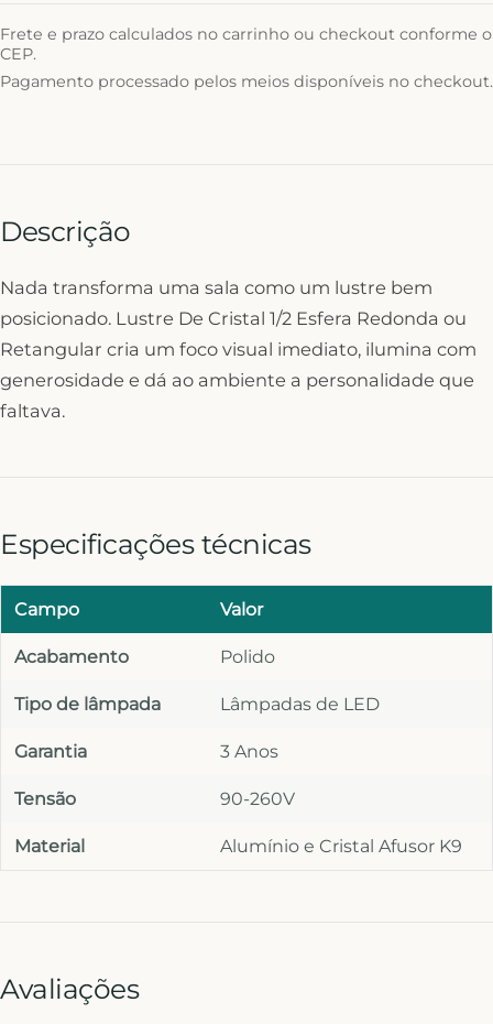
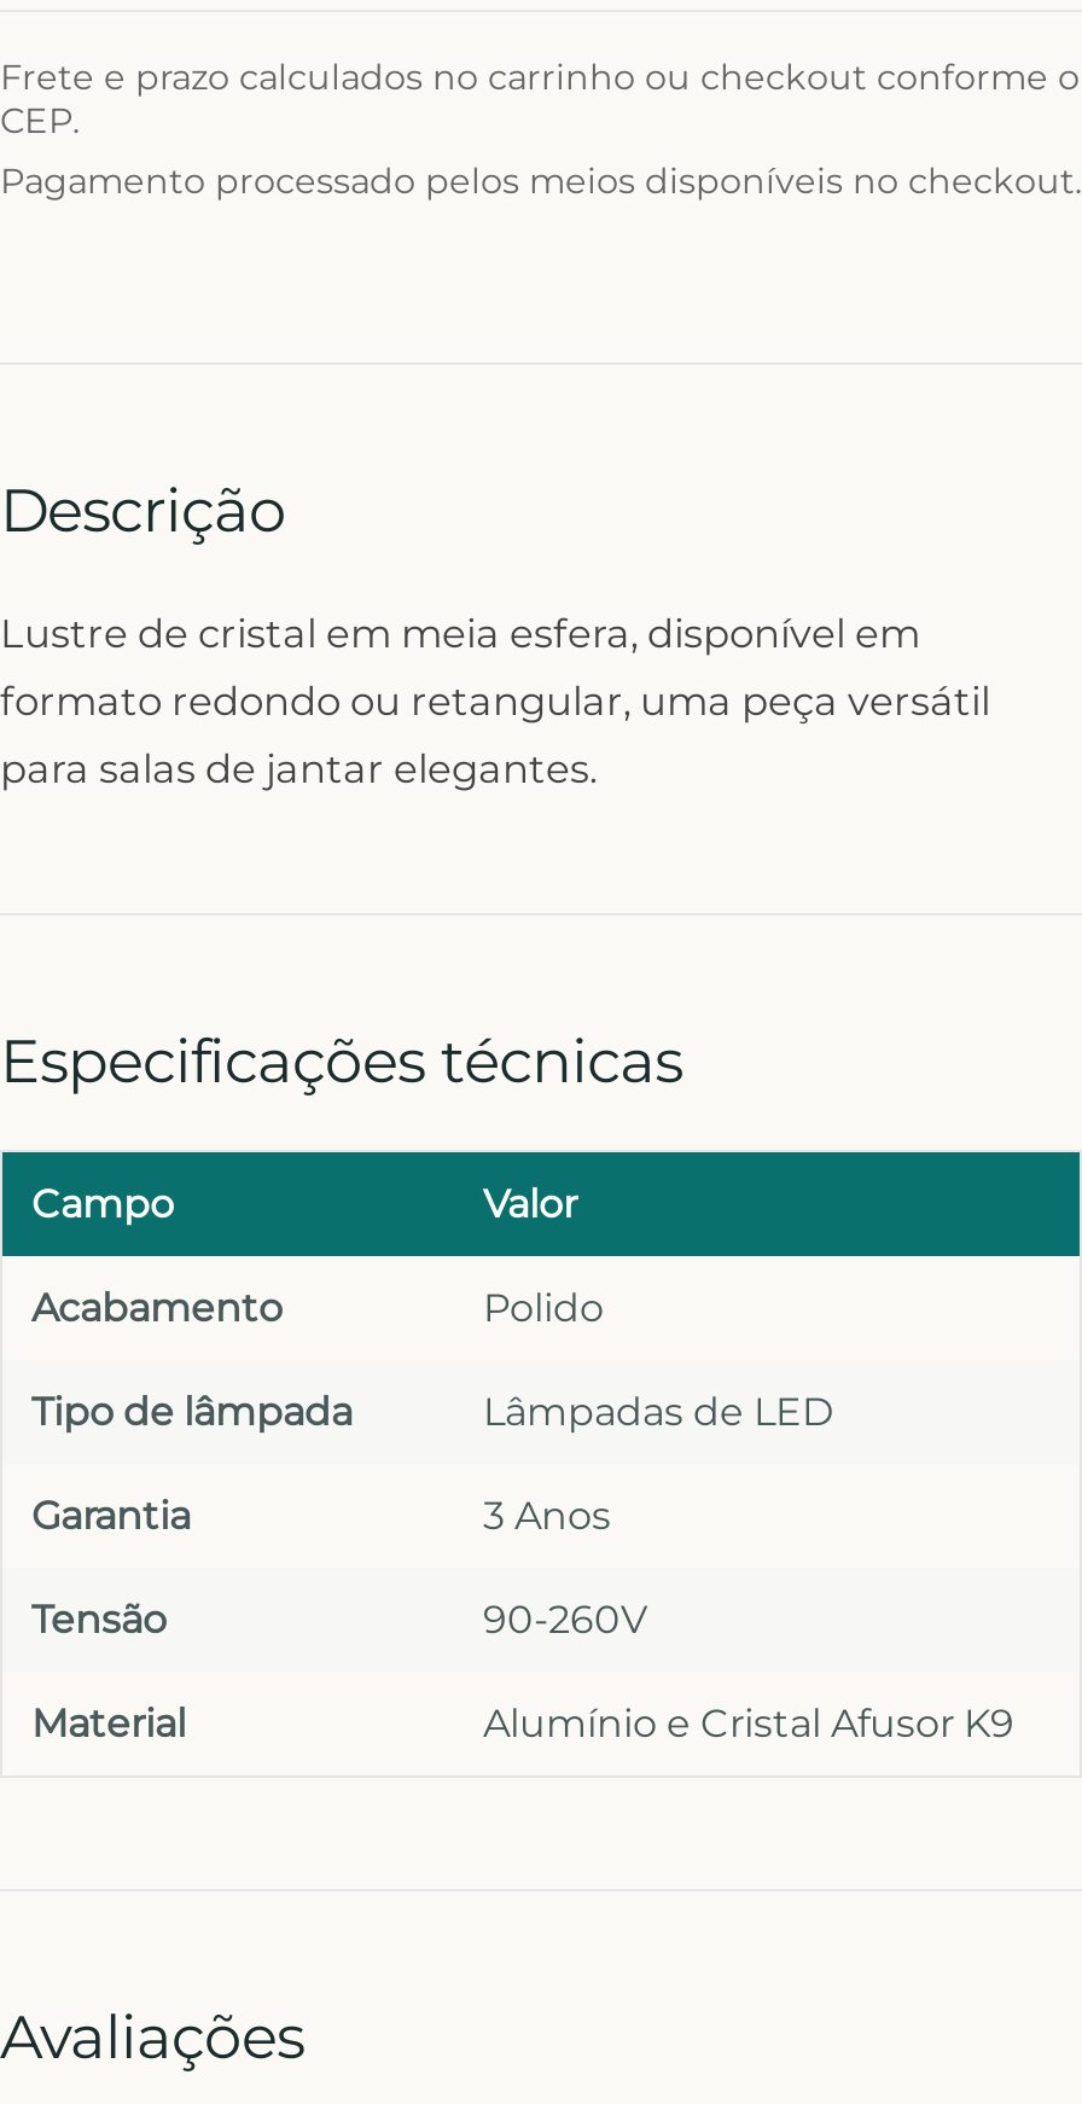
[0,277,476,422] Nada transforma uma sala como um lustre bem | posicionado. Lustre De Cristal 1/2 Esfera Redonda ou | Retangular cria um foco visual imediato, ilumina com | generosidade e dá ao ambiente a personalidade que | faltava. -> [0,610,990,794] Lustre de cristal em meia esfera, disponível em | formato redondo ou retangular, uma peça versátil | para salas de jantar elegantes.

